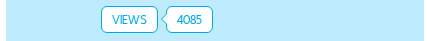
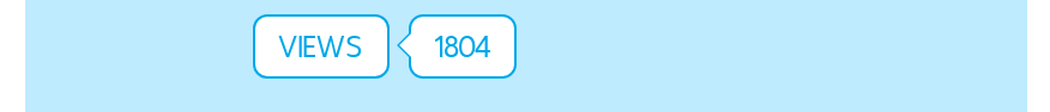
[112,7,202,29] VIEWS 4085 -> [279,18,490,70] VIEWS 1804

